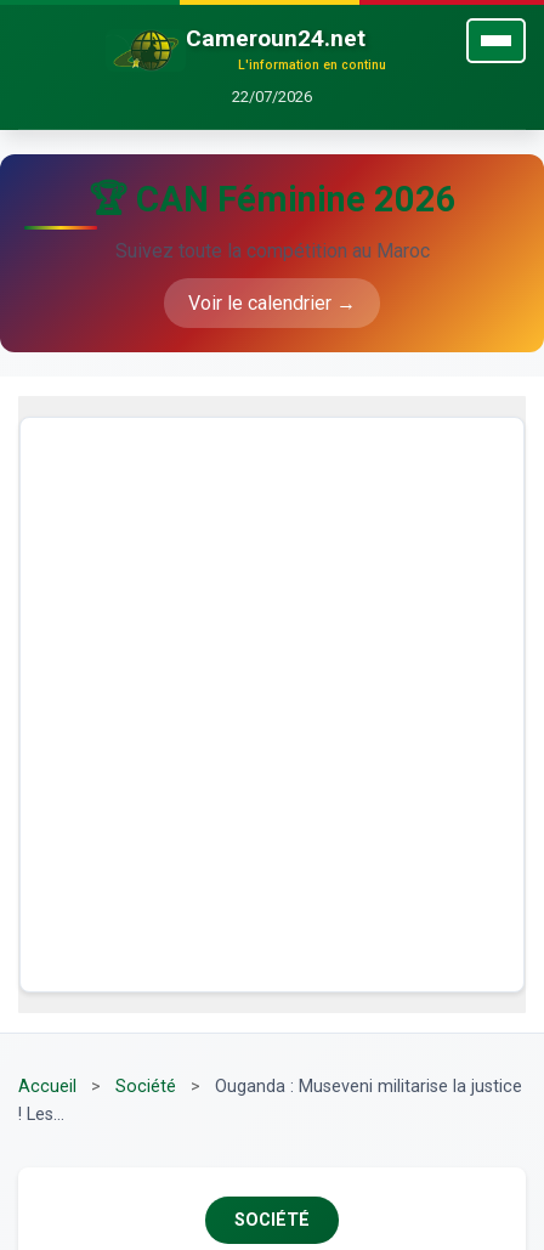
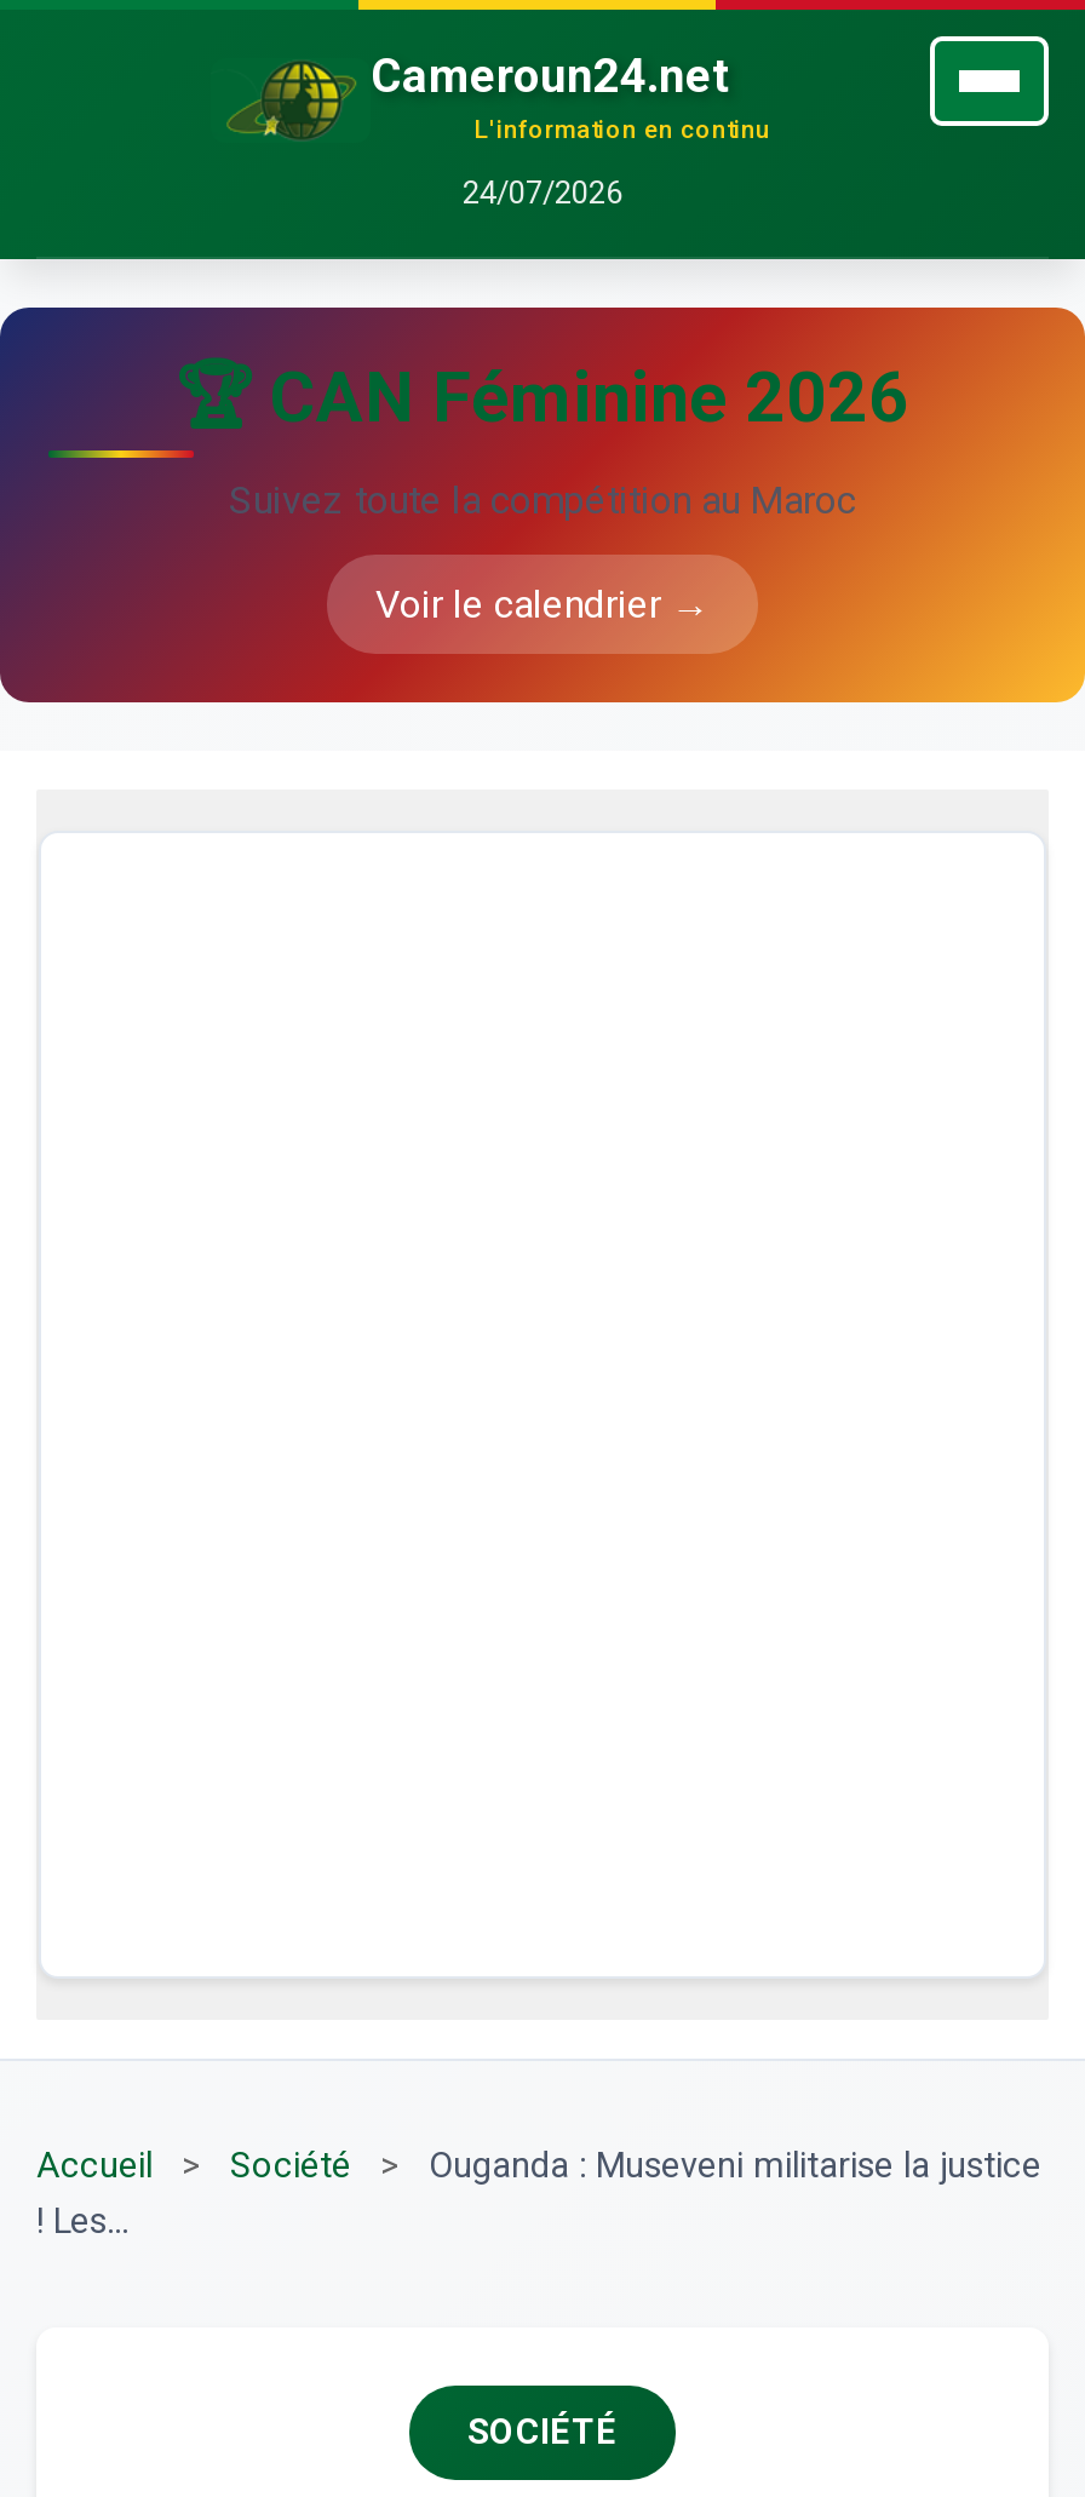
[232,88,312,106] 22/07/2026 -> [463,175,622,211] 24/07/2026

